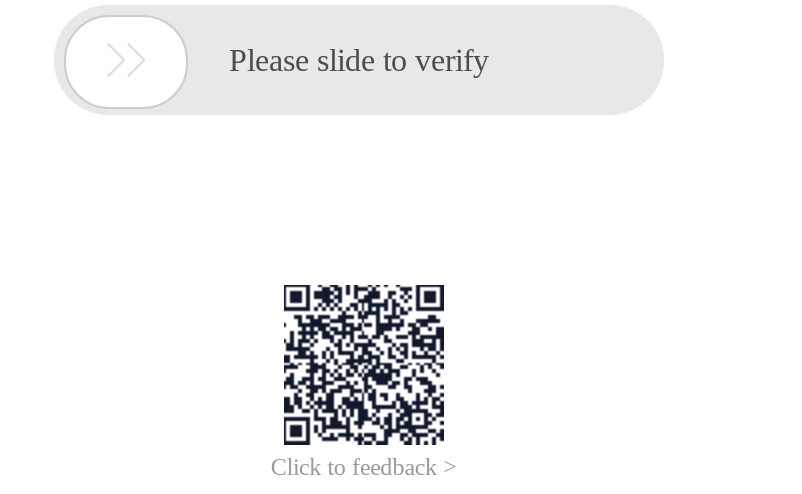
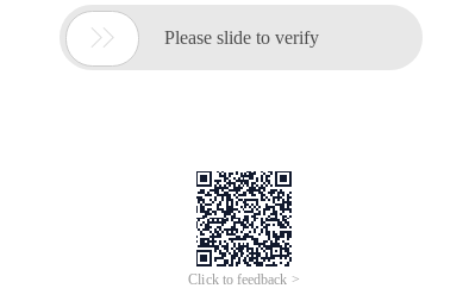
[282,285,446,447] [image] -> [195,171,293,268] [image]

